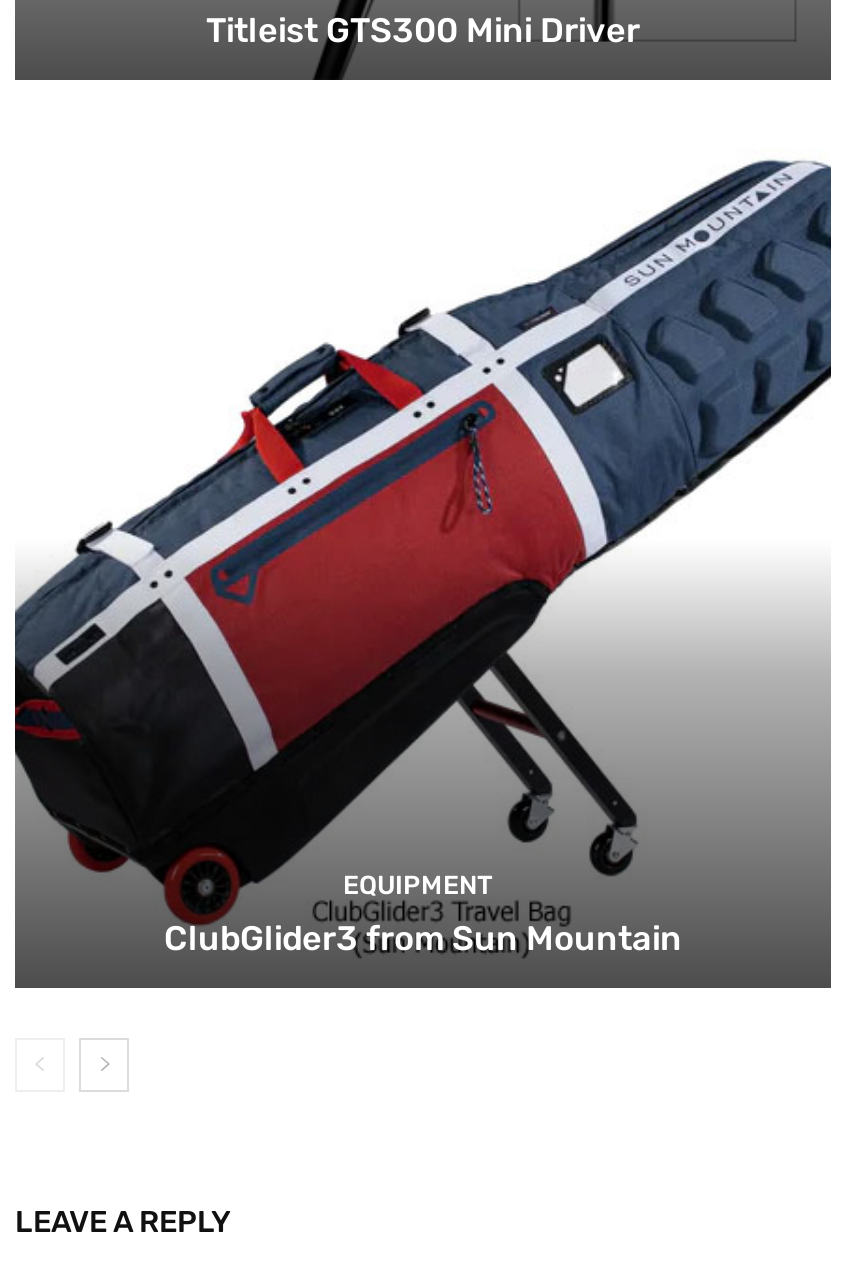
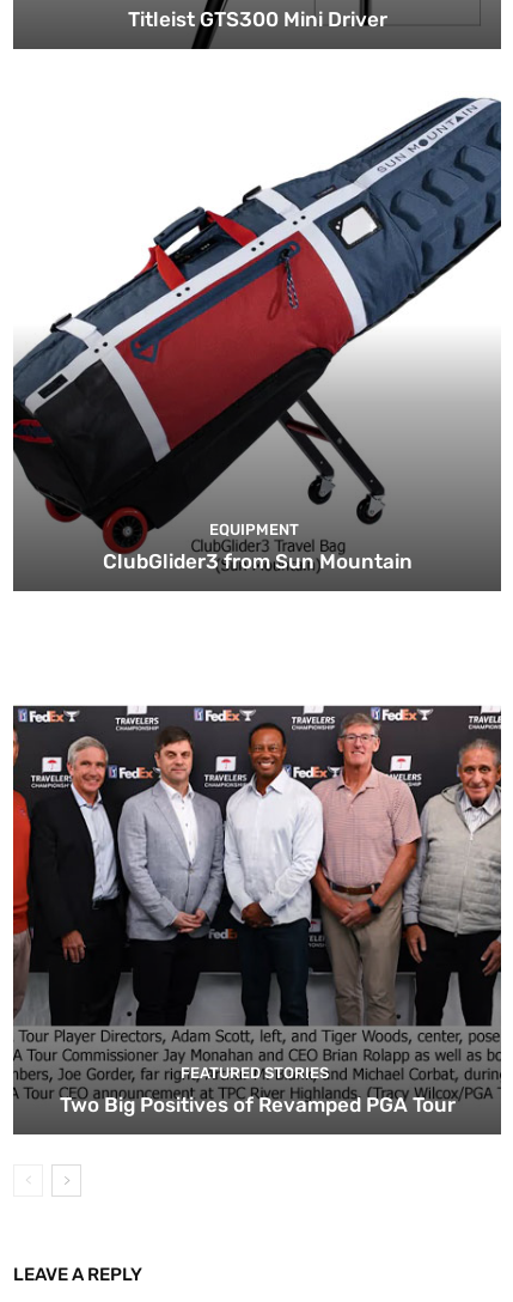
none -> [12,705,502,1117] [image] | FEATURED STORIES | Two Big Positives of Revamped PGA Tour

